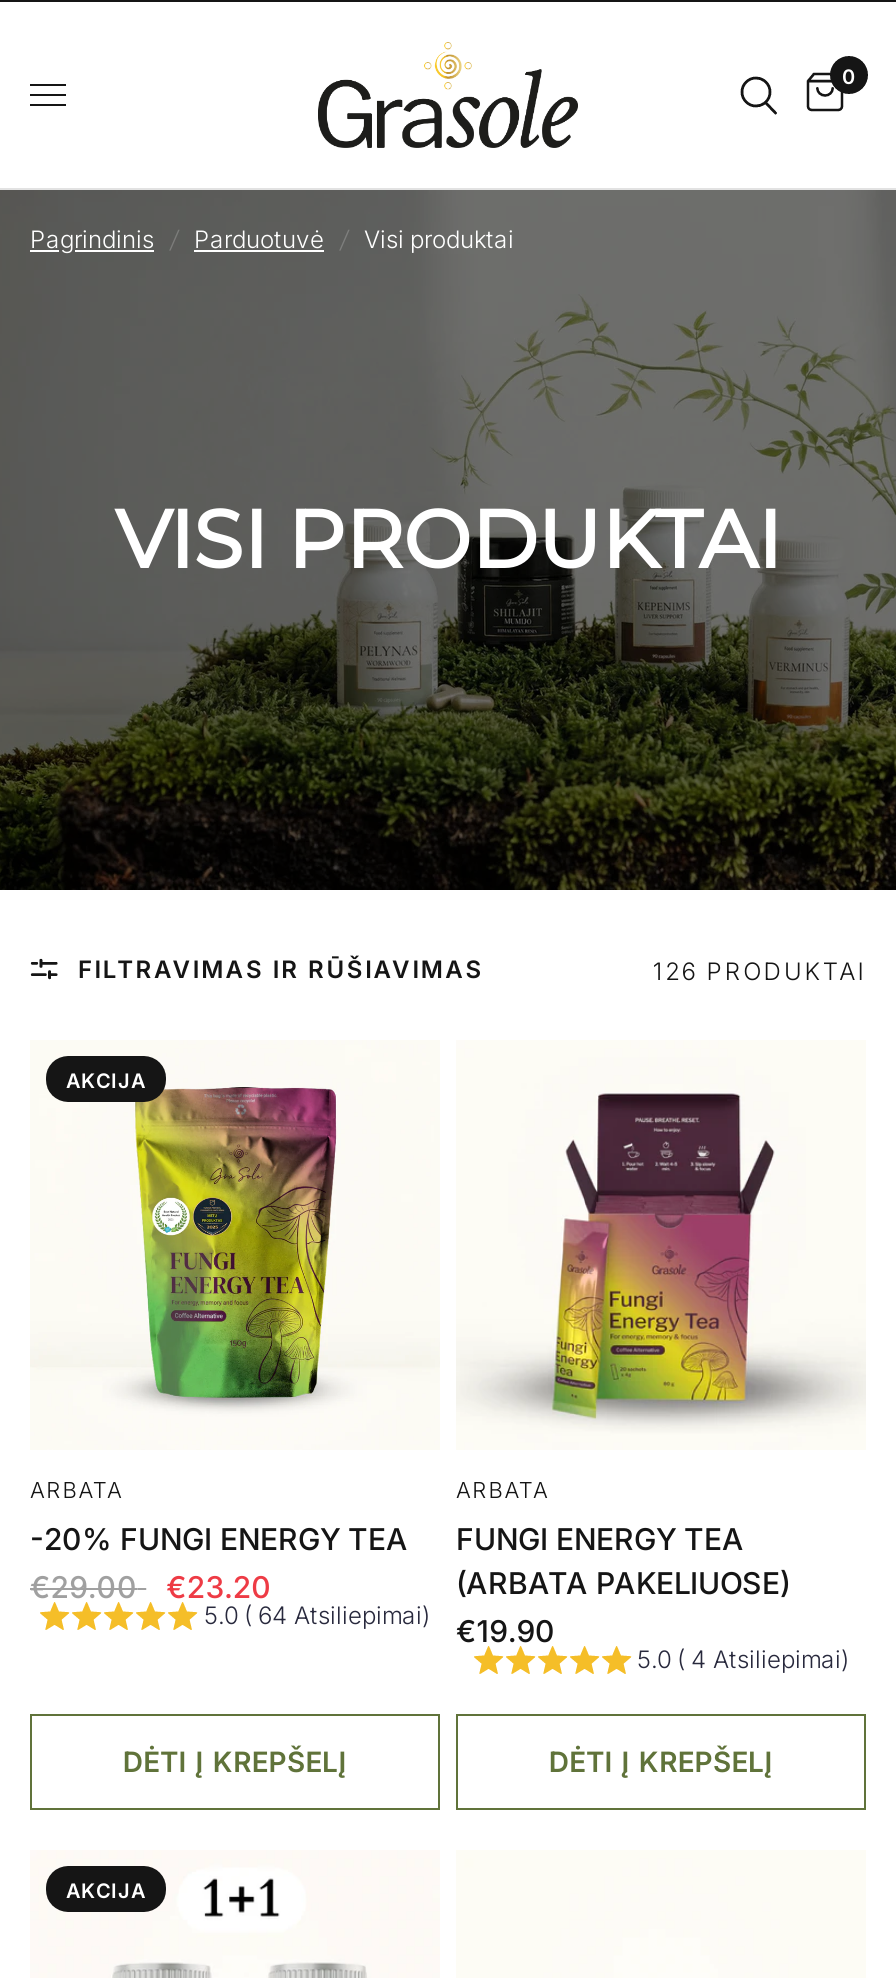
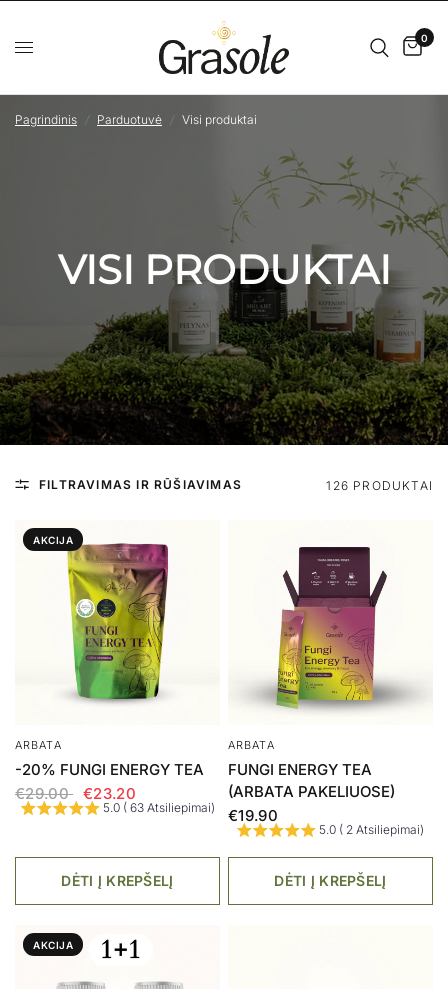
[204,1601,430,1631] 5.0 ( 64 Atsiliepimai) -> [102,800,214,815] 5.0 ( 63 Atsiliepimai)
[637,1645,849,1675] 5.0 ( 4 Atsiliepimai) -> [319,822,424,837] 5.0 ( 2 Atsiliepimai)

